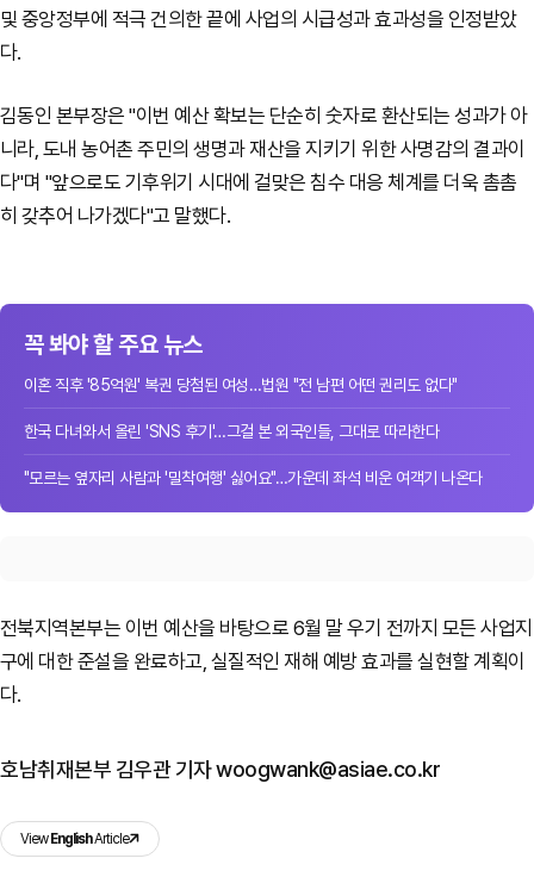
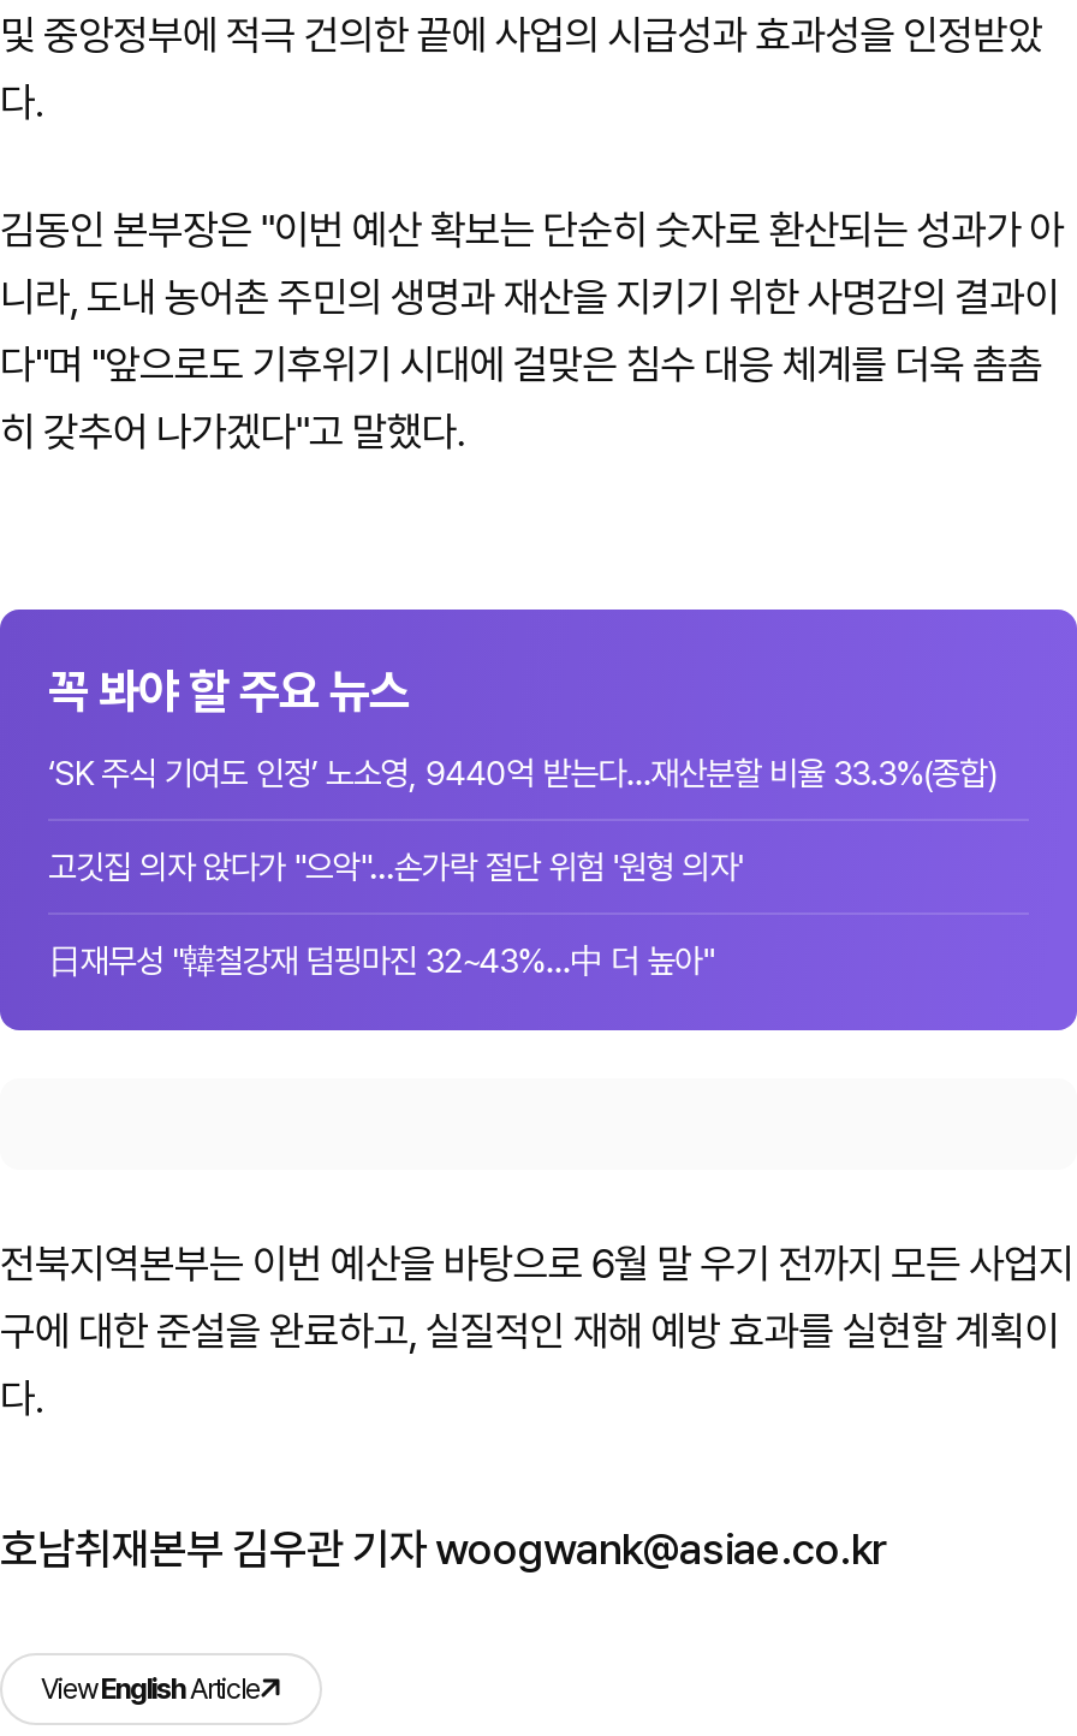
[24,375,457,394] 이혼 직후 '85억원' 복권 당첨된 여성…법원 "전 남편 어떤 권리도 없다" -> [48,754,995,792] ‘SK 주식 기여도 인정’ 노소영, 9440억 받는다…재산분할 비율 33.3%(종합)
[24,422,439,441] 한국 다녀와서 올린 'SNS 후기'…그걸 본 외국인들, 그대로 따라한다 -> [48,848,743,886] 고깃집 의자 앉다가 "으악"…손가락 절단 위험 '원형 의자'
[24,468,482,487] "모르는 옆자리 사람과 '밀착여행' 싫어요"…가운데 좌석 비운 여객기 나온다 -> [48,941,713,980] 日재무성 "韓철강재 덤핑마진 32~43%…中 더 높아"

